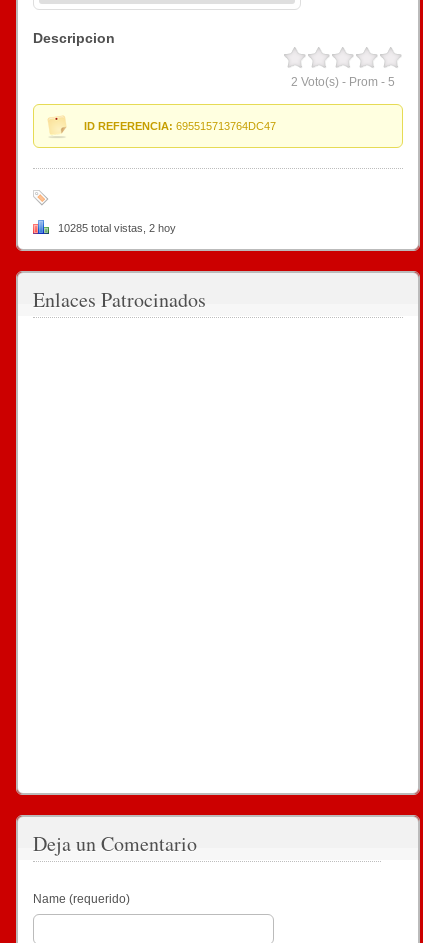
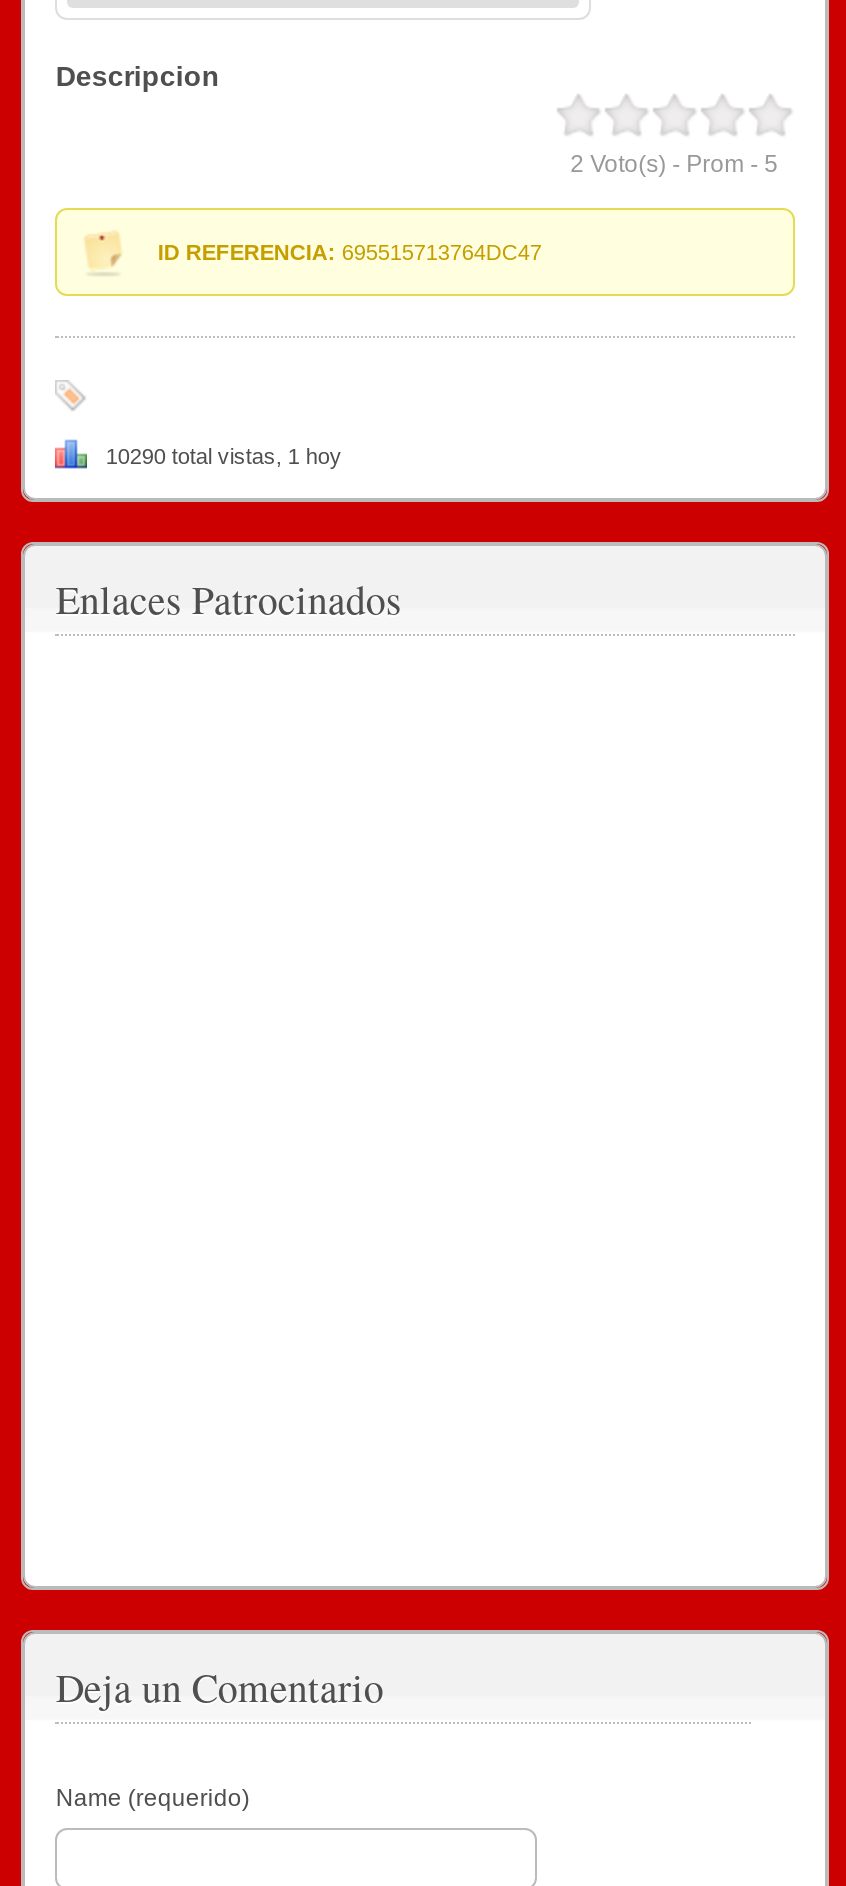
[58,222,176,234] 10285 total vistas, 2 hoy -> [106,444,342,468] 10290 total vistas, 1 hoy

